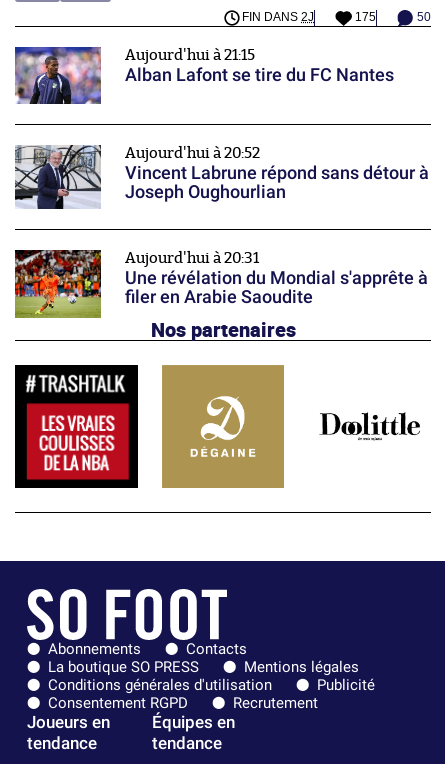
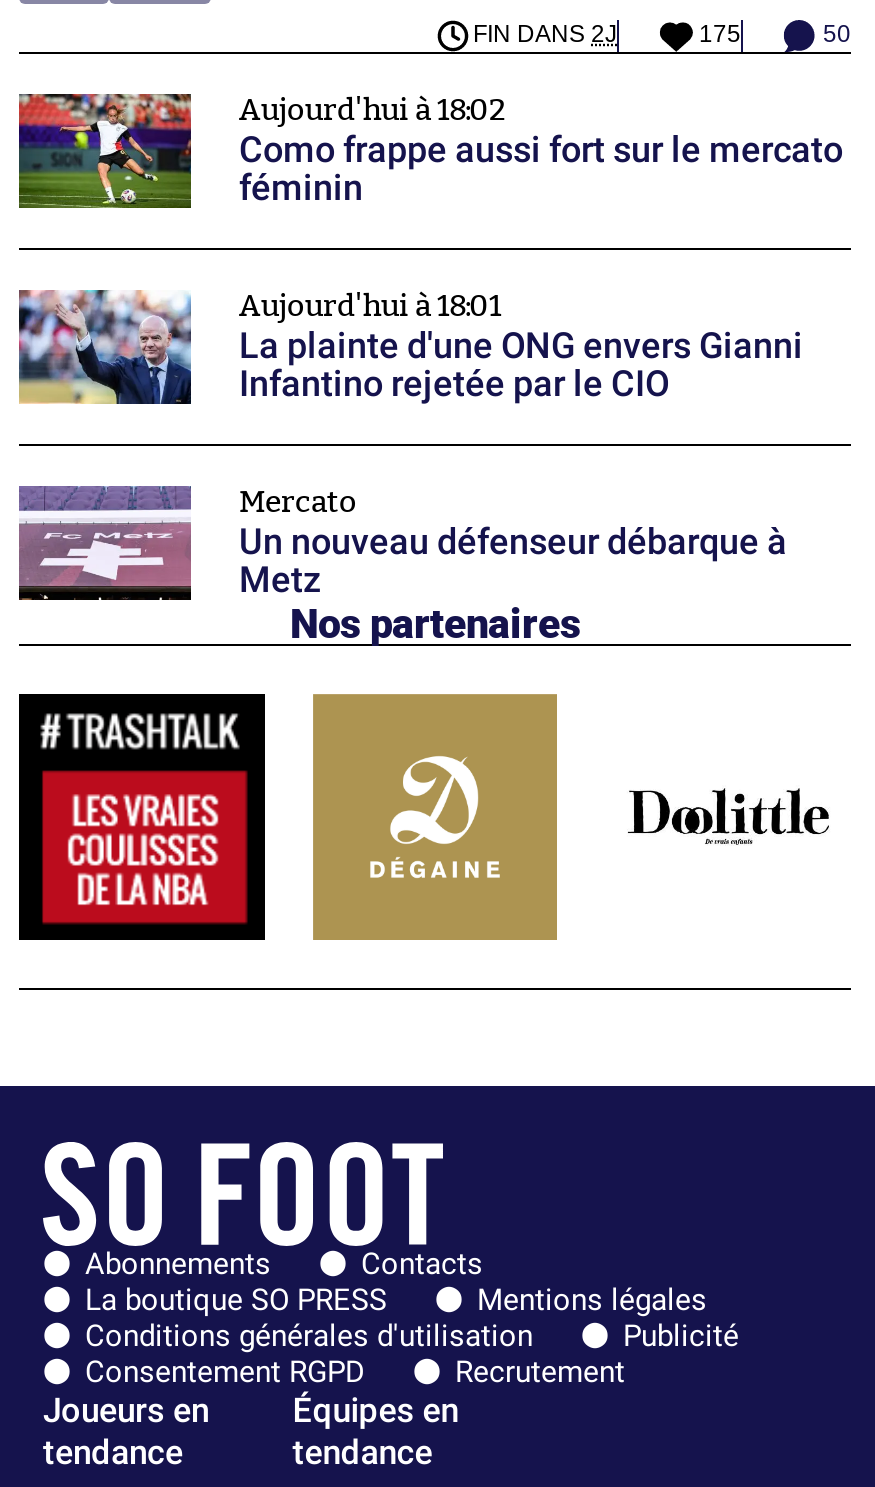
[14,46,394,105] [image] | Aujourd'hui à 21:15 | Alban Lafont se tire du FC Nantes -> [17,92,843,208] [image] | Aujourd'hui à 18:02 | Como frappe aussi fort sur le mercato | féminin
[15,145,429,210] [image] | Aujourd'hui à 20:52 | Vincent Labrune répond sans détour à | Joseph Oughourlian -> [19,288,803,406] [image] | Aujourd'hui à 18:01 | La plainte d'une ONG envers Gianni | Infantino rejetée par le CIO
[14,249,428,319] [image] | Aujourd'hui à 20:31 | Une révélation du Mondial s'apprête à | filer en Arabie Saoudite -> [17,484,787,602] [image] | Mercato | Un nouveau défenseur débarque à | Metz

